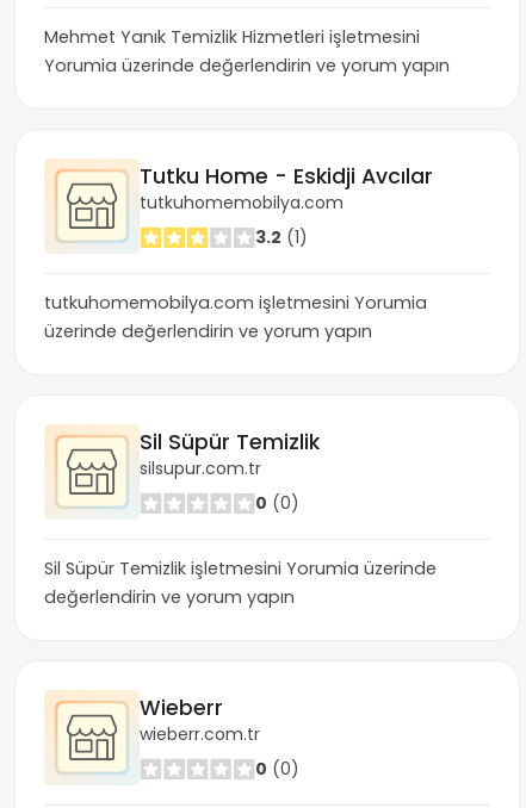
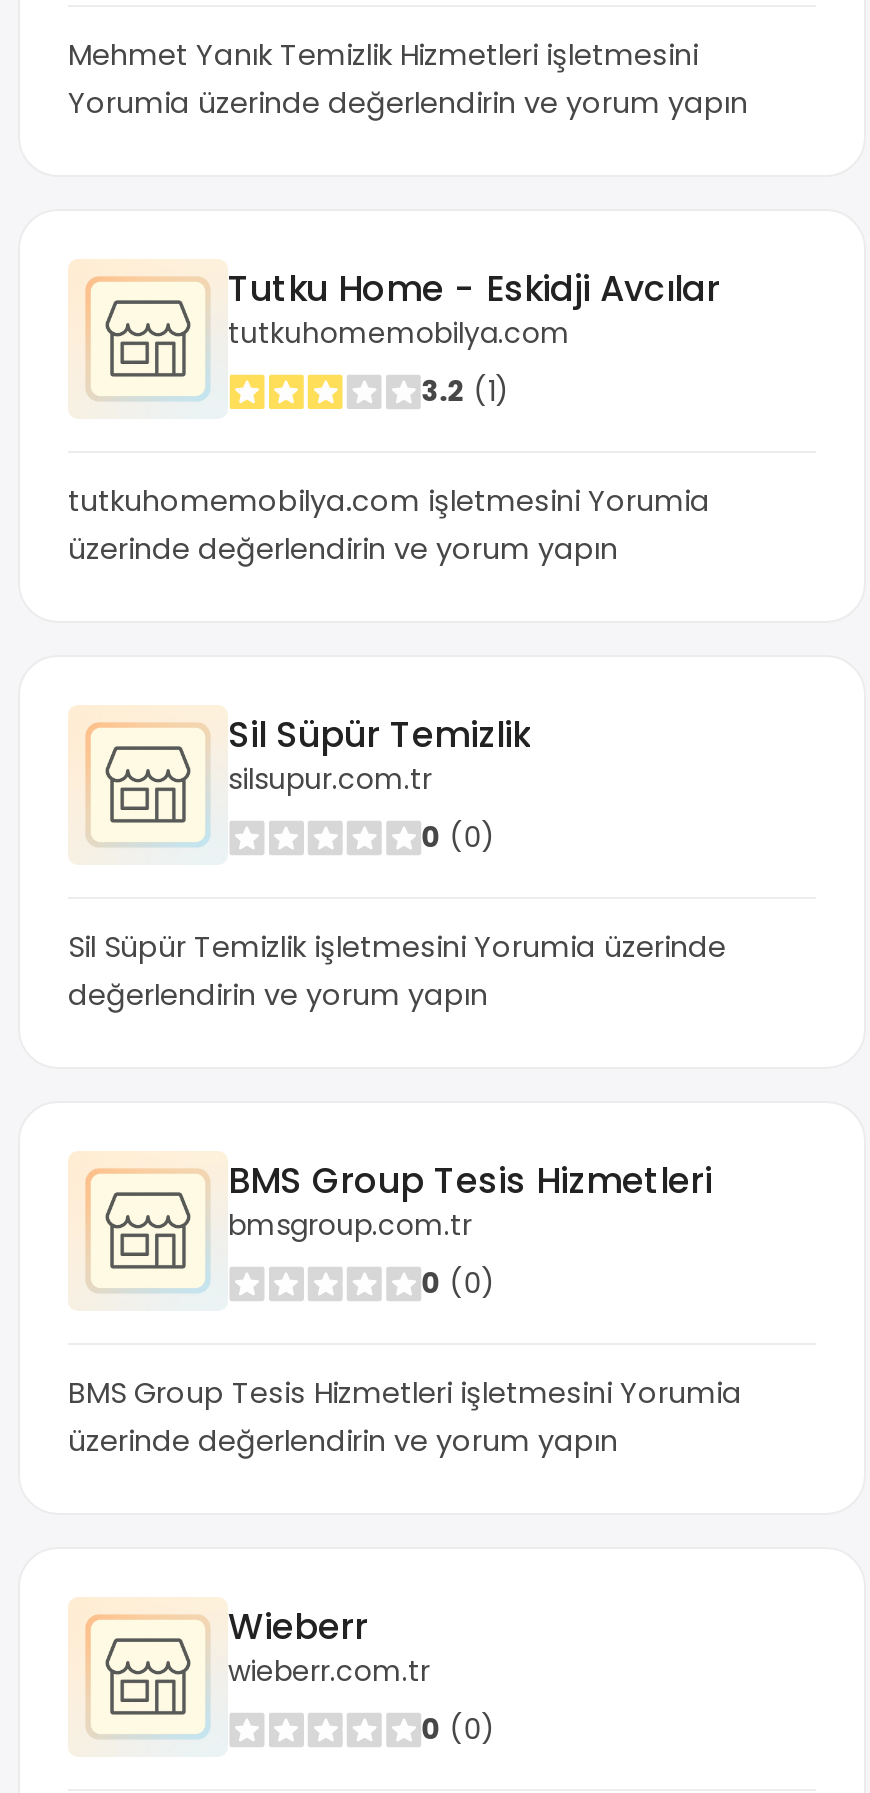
none -> [68,1156,742,1461] BMS Group Tesis Hizmetleri | bmsgroup.com.tr | 0 (0) | BMS Group Tesis Hizmetleri işletmesini Yorumia | üzerinde değerlendirin ve yorum yapın

